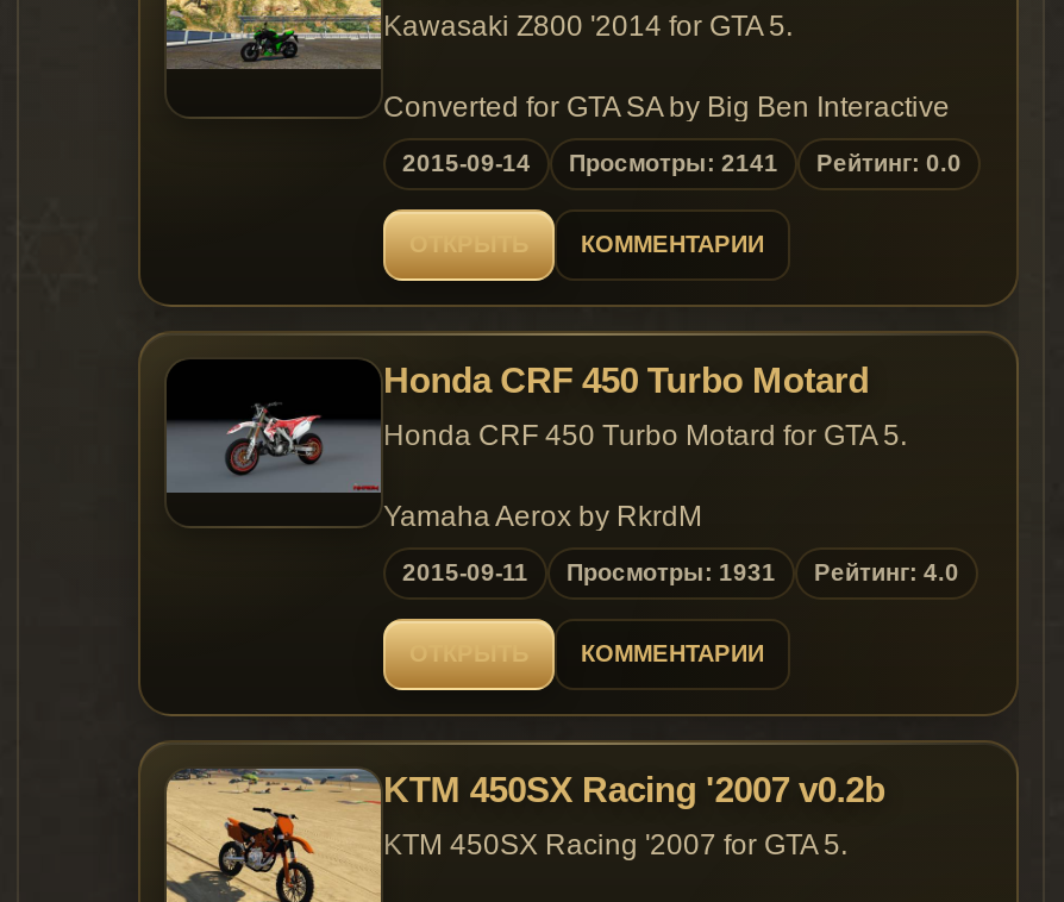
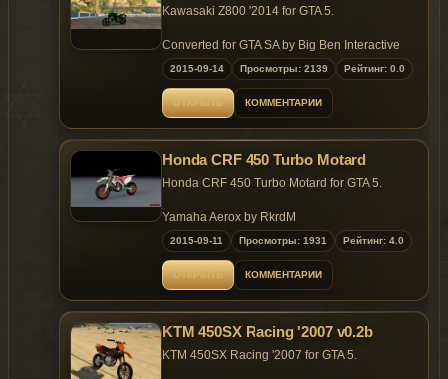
[402,149,962,175] 2015-09-14 Просмотры: 2141 Рейтинг: 0.0 -> [170,62,405,73] 2015-09-14 Просмотры: 2139 Рейтинг: 0.0

